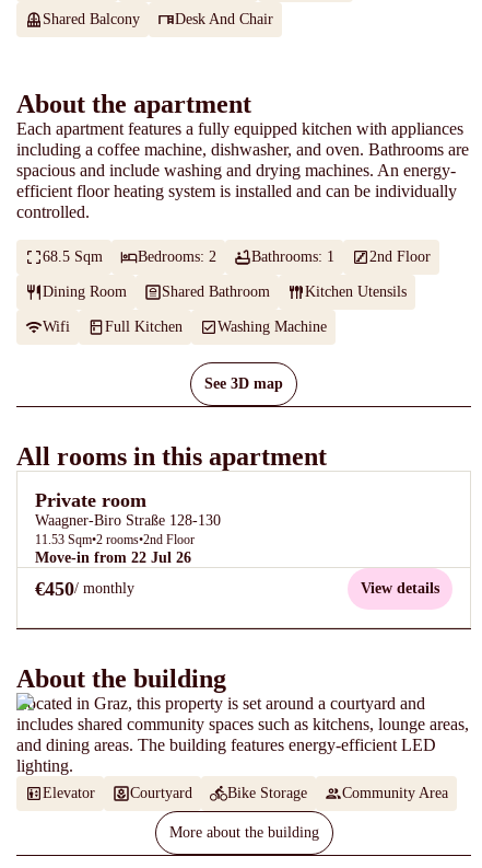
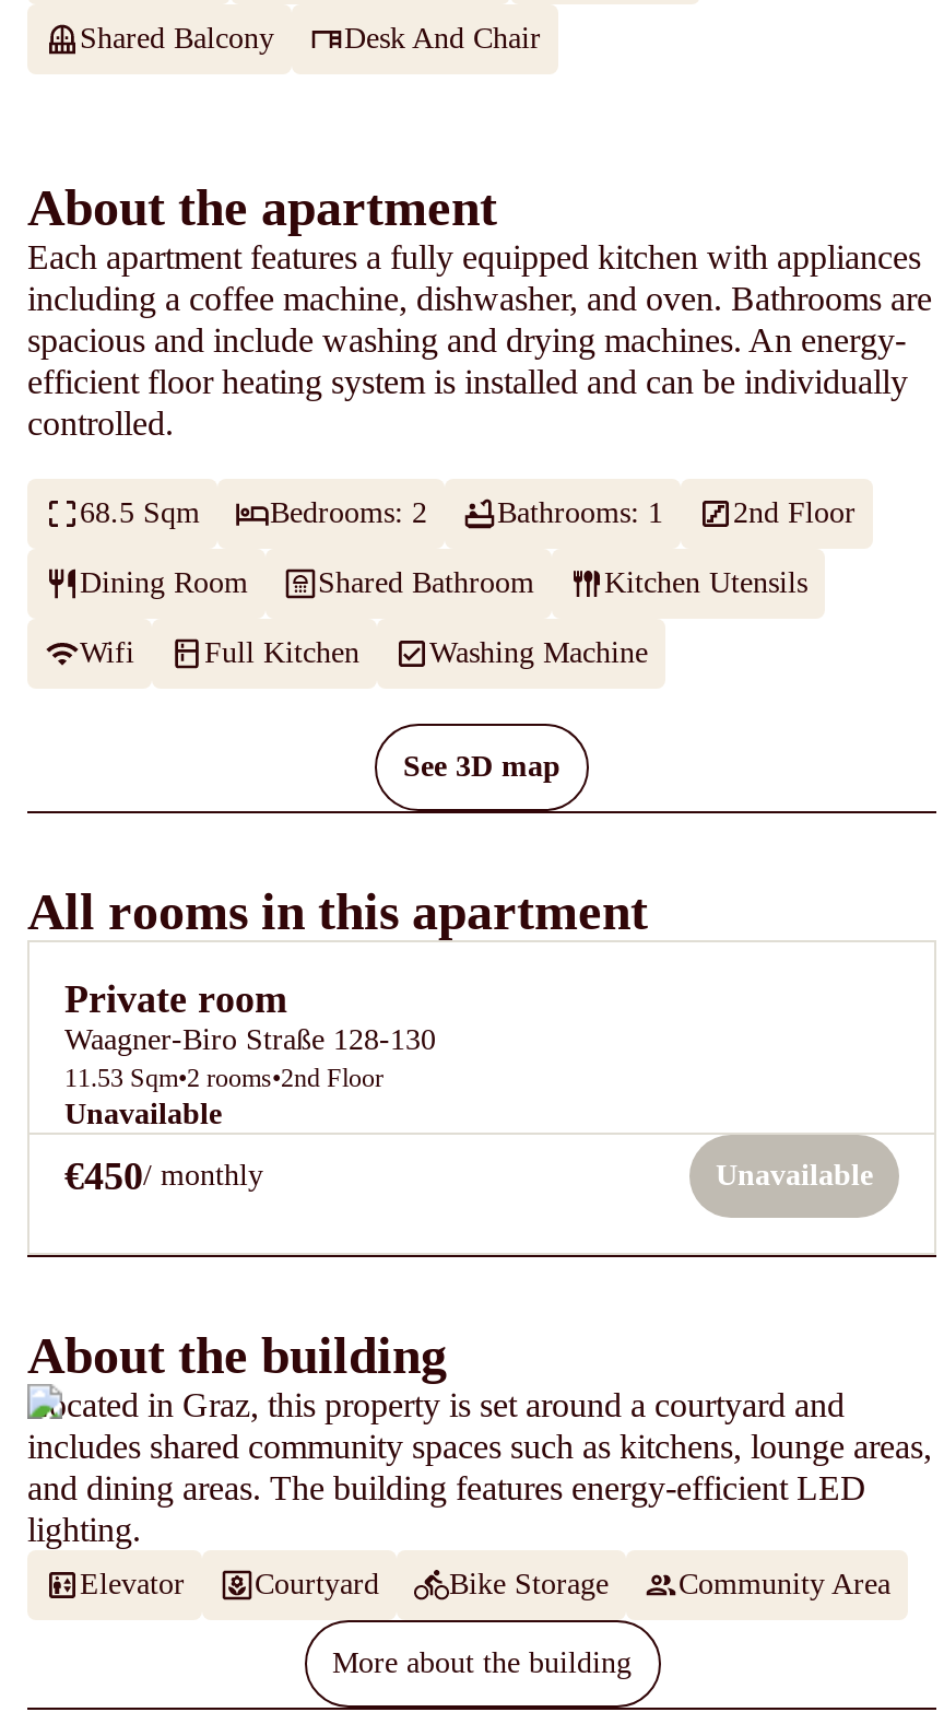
[35,549,191,566] Move-in from 22 Jul 26 -> [64,1098,222,1130] Unavailable
[361,580,439,597] View details -> [716,1159,873,1192] Unavailable

